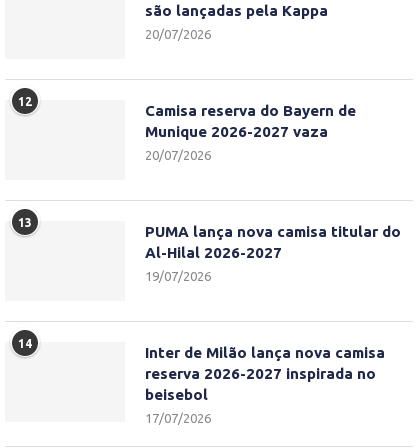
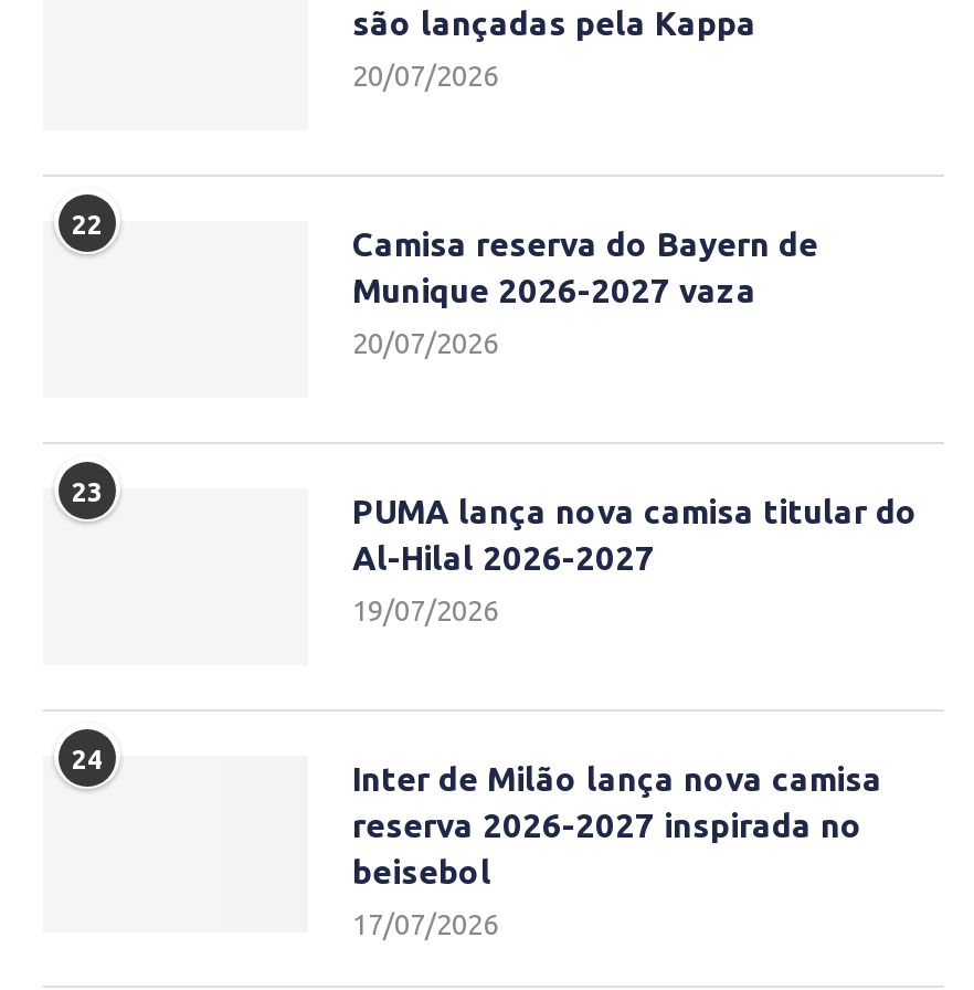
[18,95,32,108] 12 -> [72,210,103,239] 22
[18,216,32,229] 13 -> [72,478,103,506] 23
[18,337,32,350] 14 -> [72,745,103,774] 24

